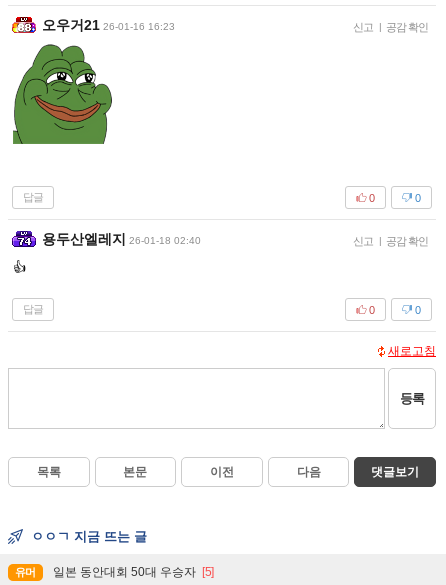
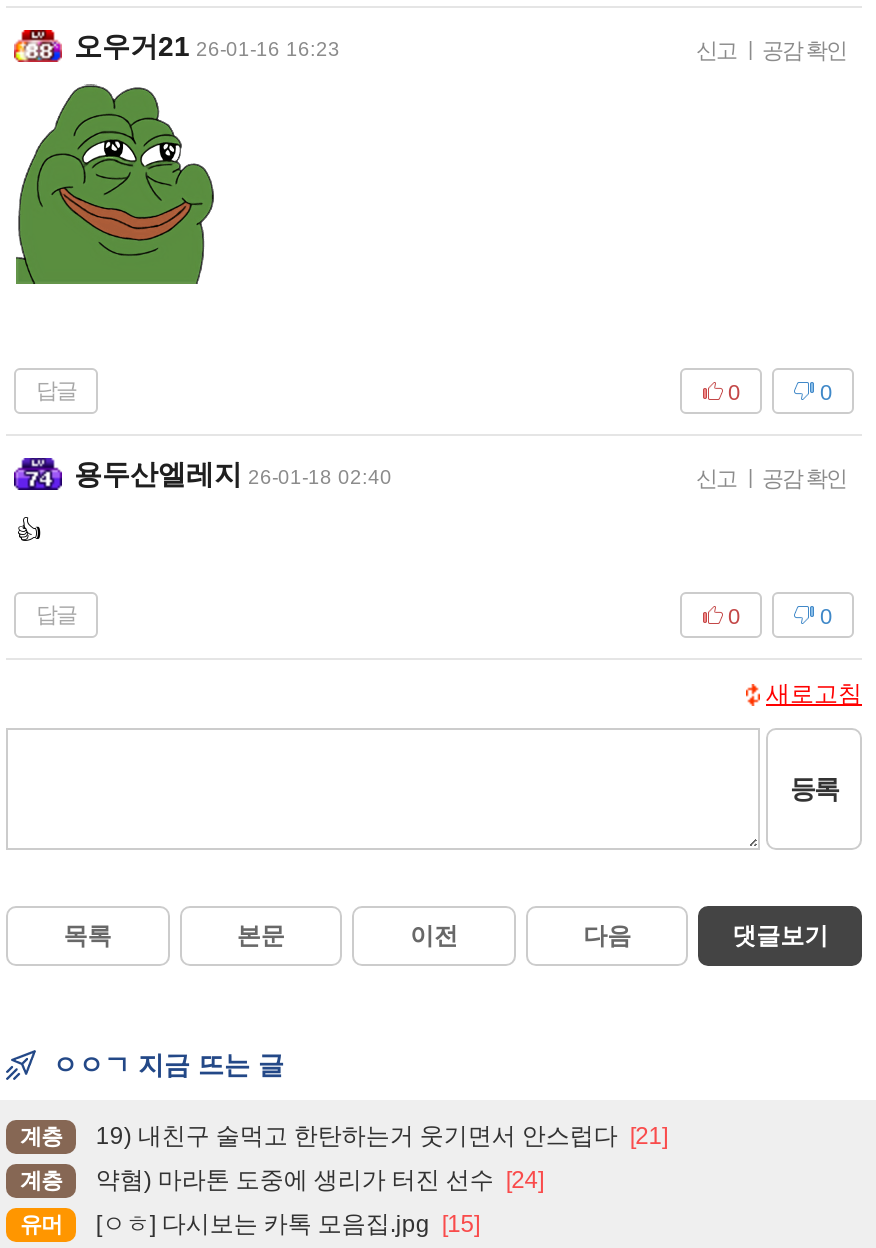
none -> [20,1123,667,1195] 계층 | 19) 내친구 술먹고 한탄하는거 웃기면서 안스럽다 [21] | 계층 | 약혐) 마라톤 도중에 생리가 터진 선수 [24]
[53,565,214,579] 일본 동안대회 50대 우승자 [5] -> [96,1211,479,1239] [ㅇㅎ] 다시보는 카톡 모음집.jpg [15]

